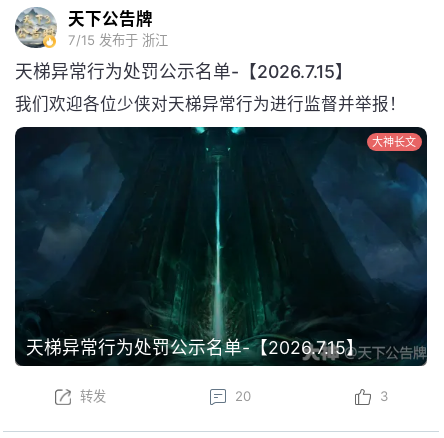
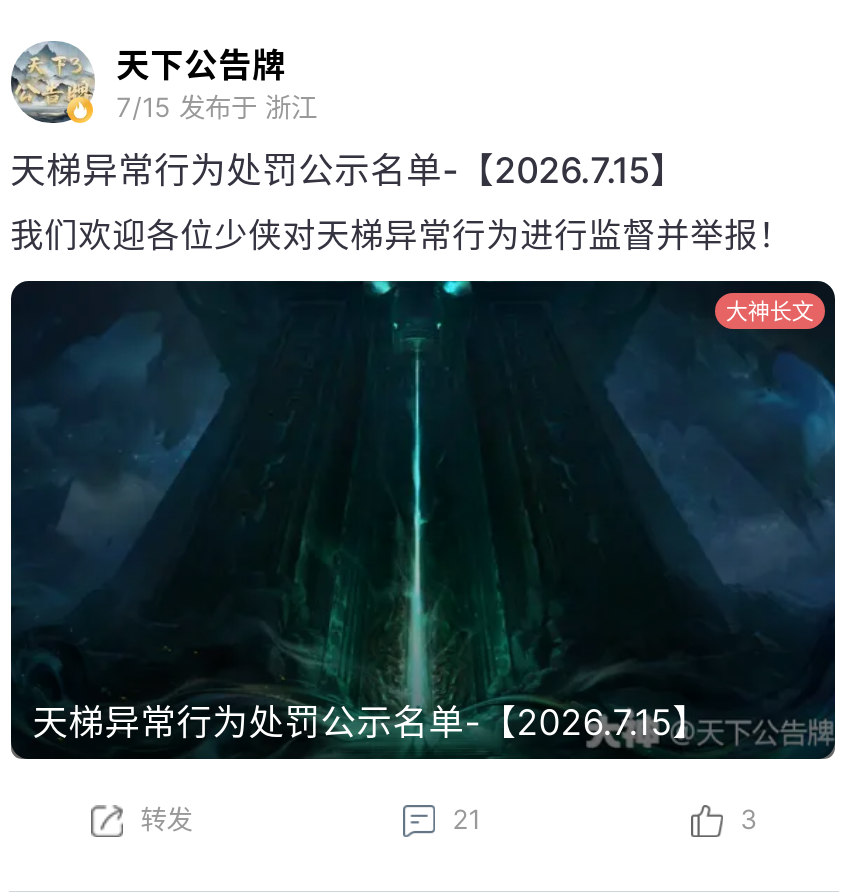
[235,388,251,404] 20 -> [452,803,480,835] 21

